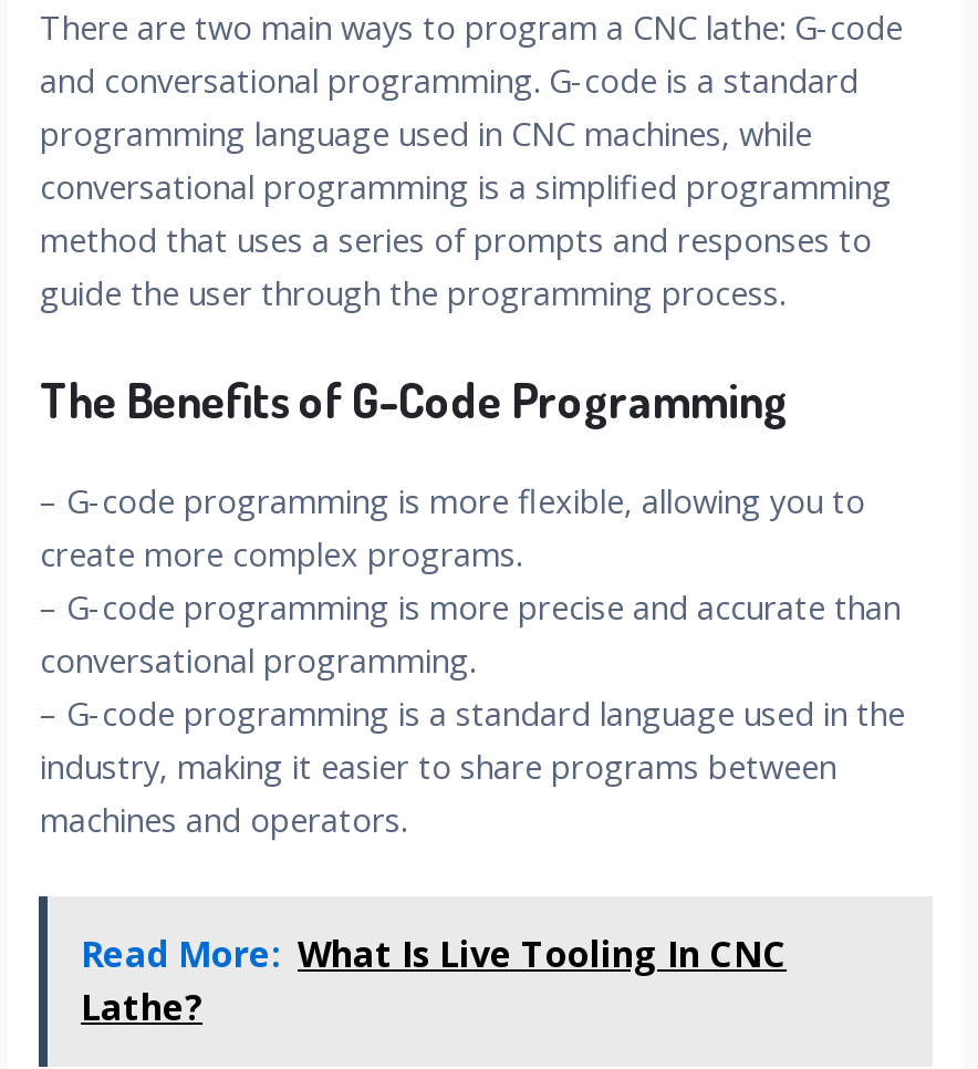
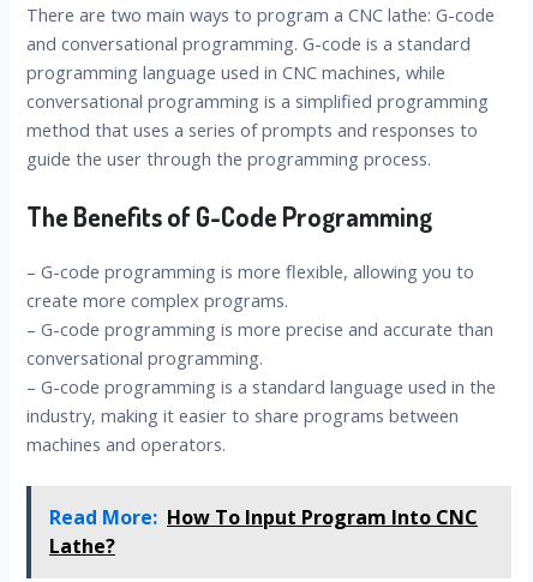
[81,931,787,979] Read More: What Is Live Tooling In CNC -> [49,505,478,531] Read More: How To Input Program Into CNC

